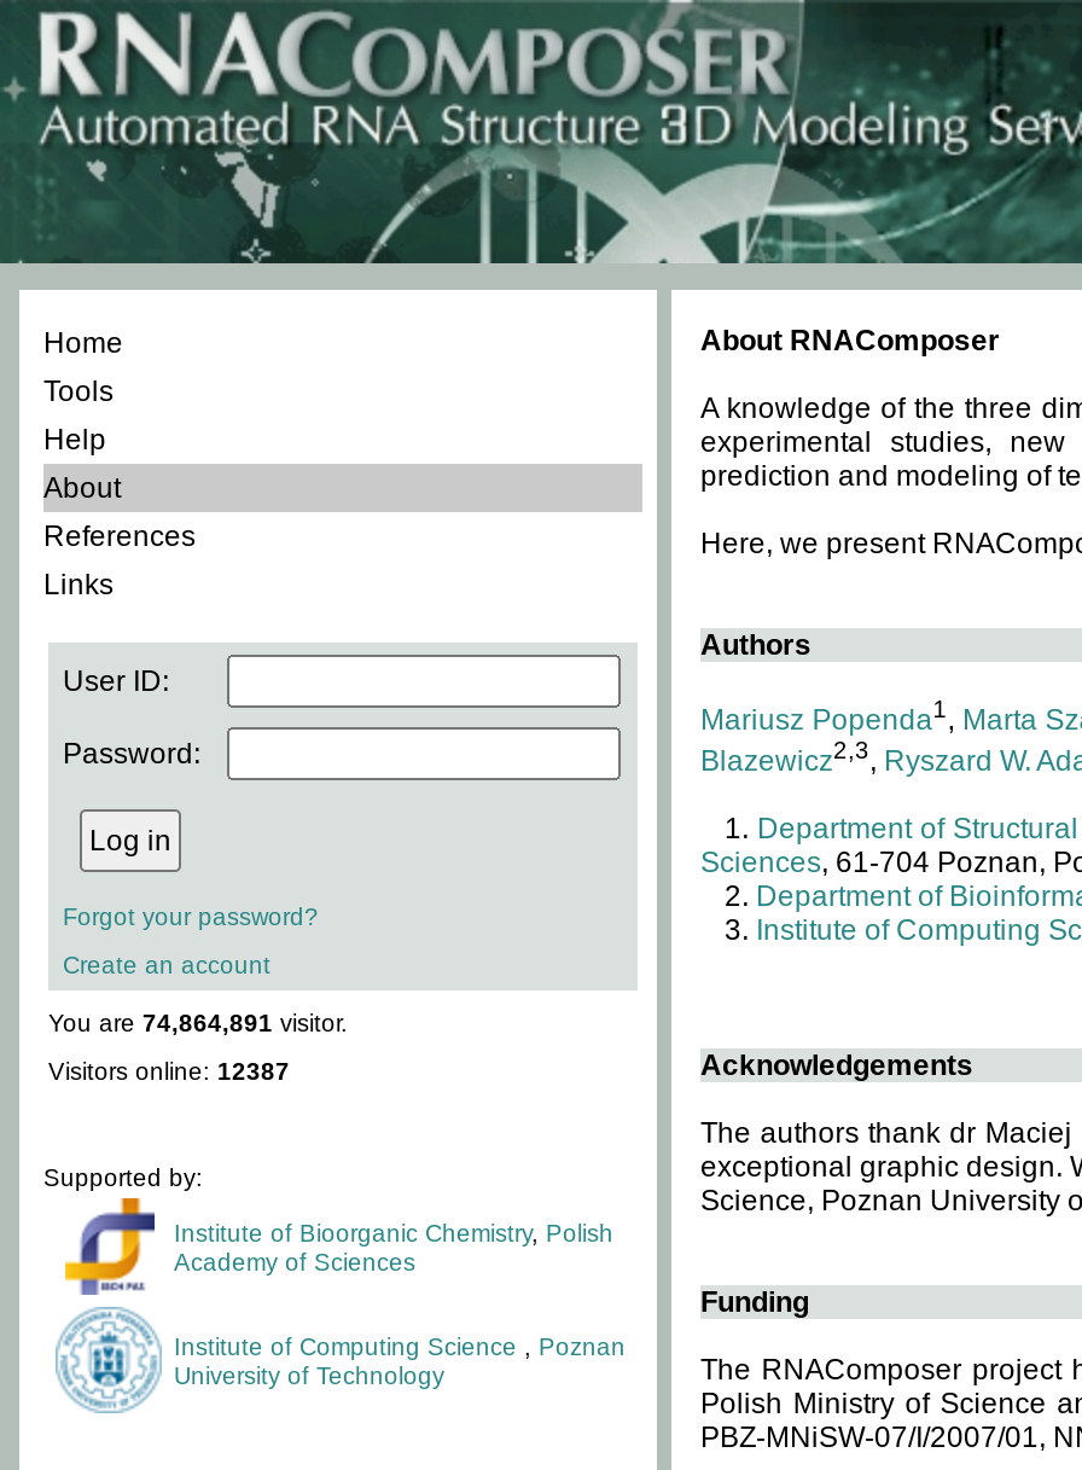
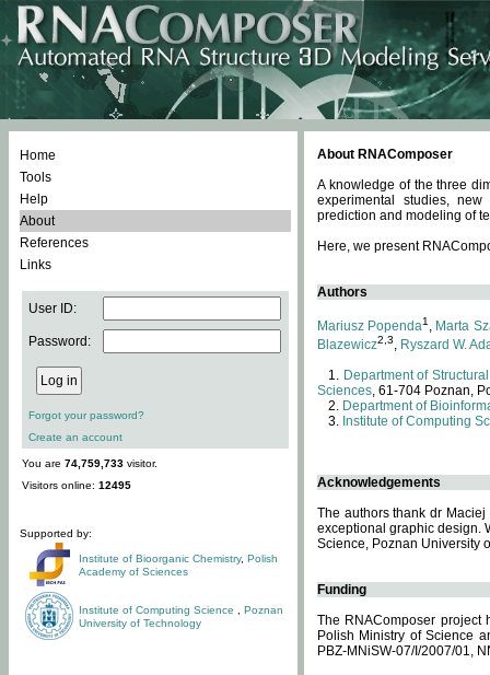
[48,1010,348,1036] You are 74,864,891 visitor. -> [22,457,157,469] You are 74,759,733 visitor.
[48,1058,290,1085] Visitors online: 12387 -> [22,479,131,491] Visitors online: 12495

